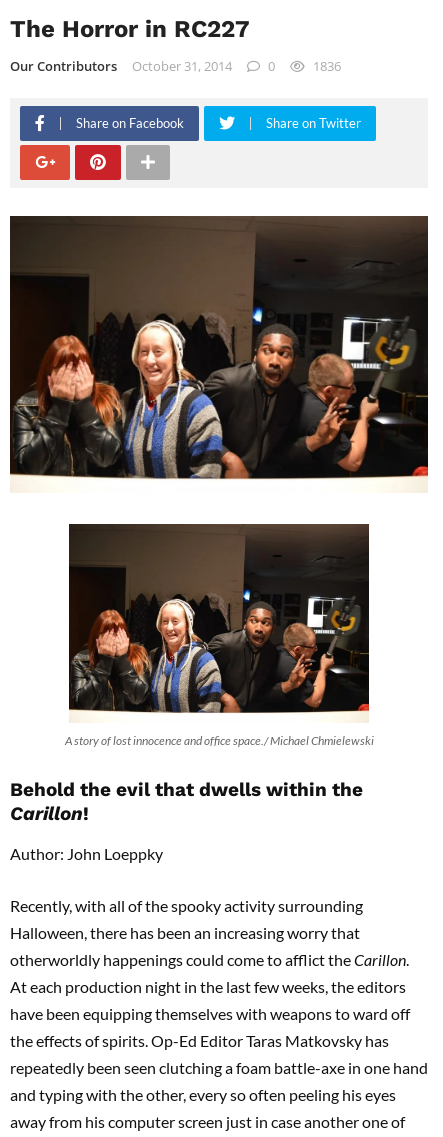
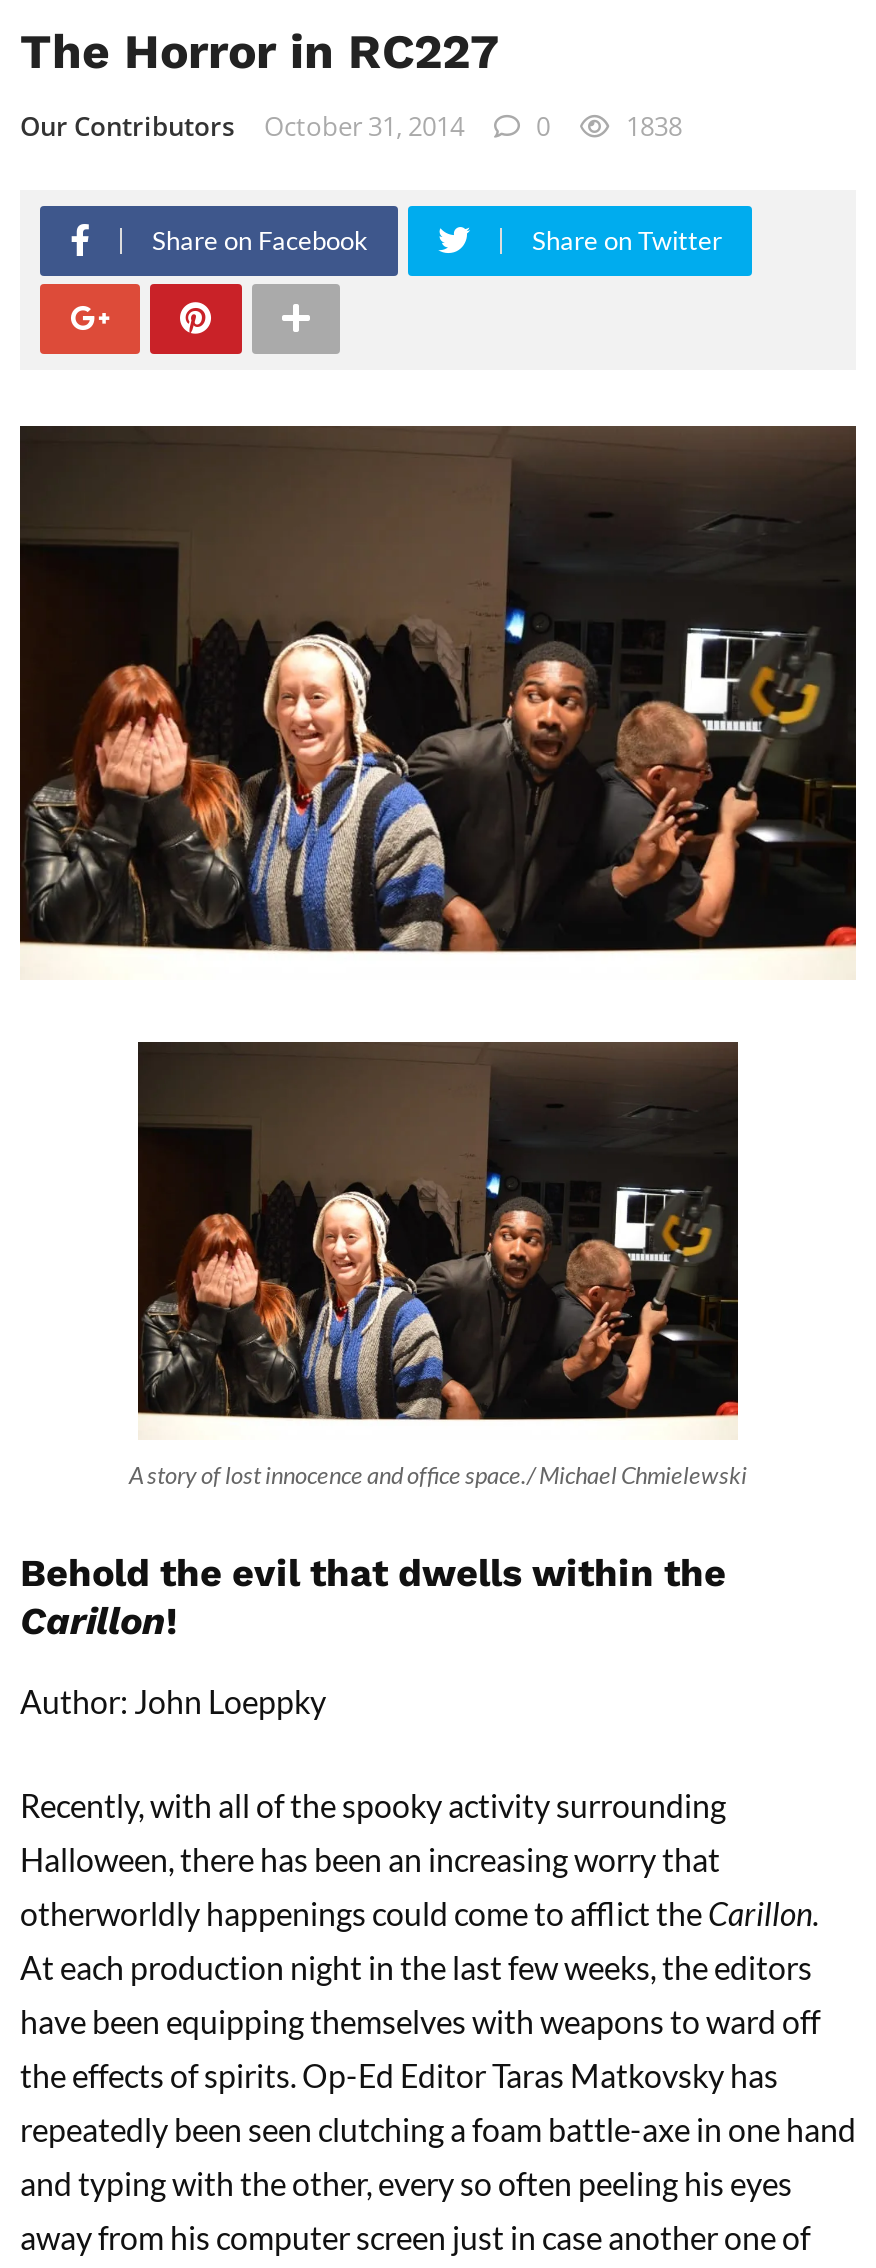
[313,57,341,75] 1836 -> [626,107,682,143] 1838

